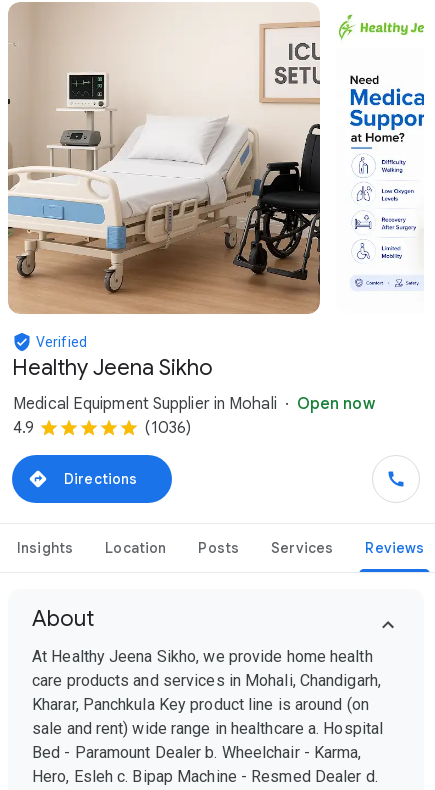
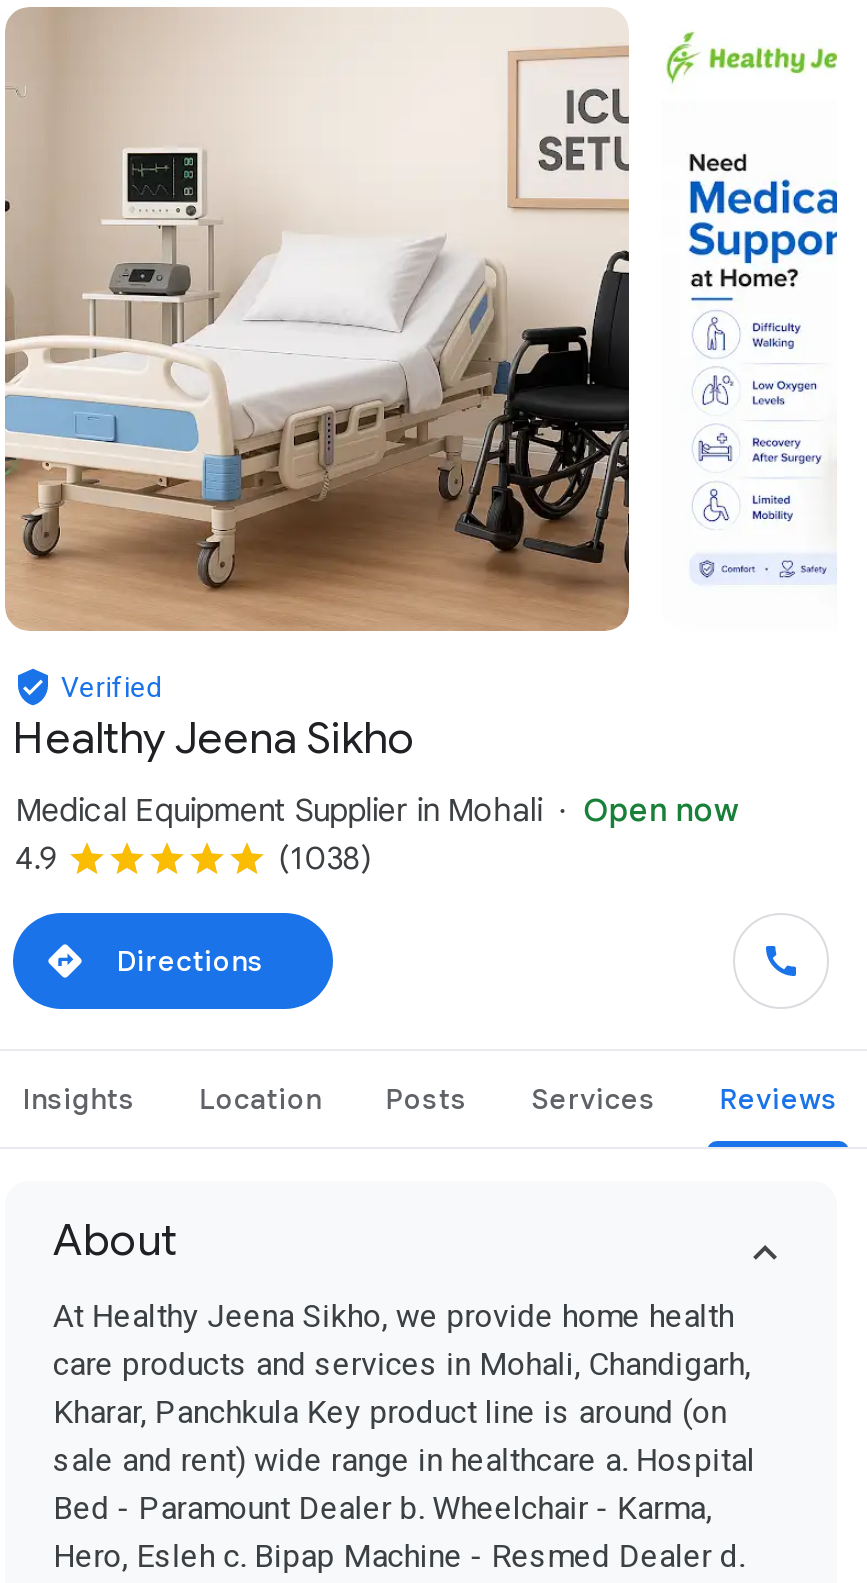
[144,418,191,438] (1036) -> [278,839,371,879] (1038)

